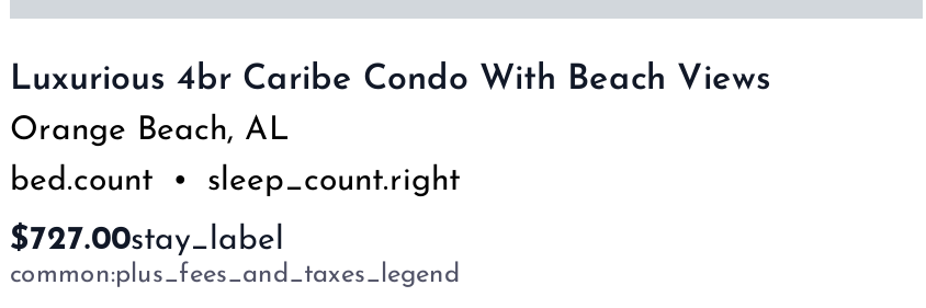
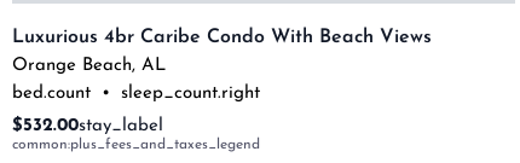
[10,225,284,258] $727.00stay_label -> [12,117,163,135] $532.00stay_label

